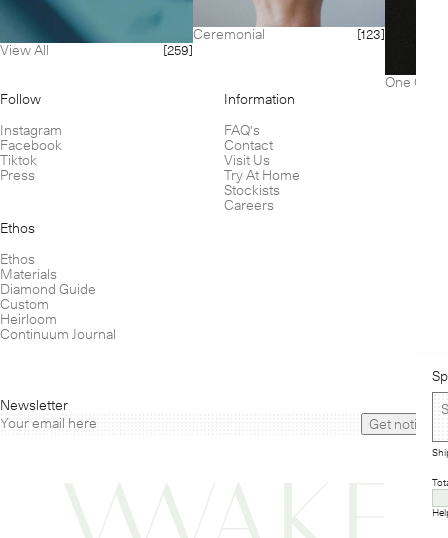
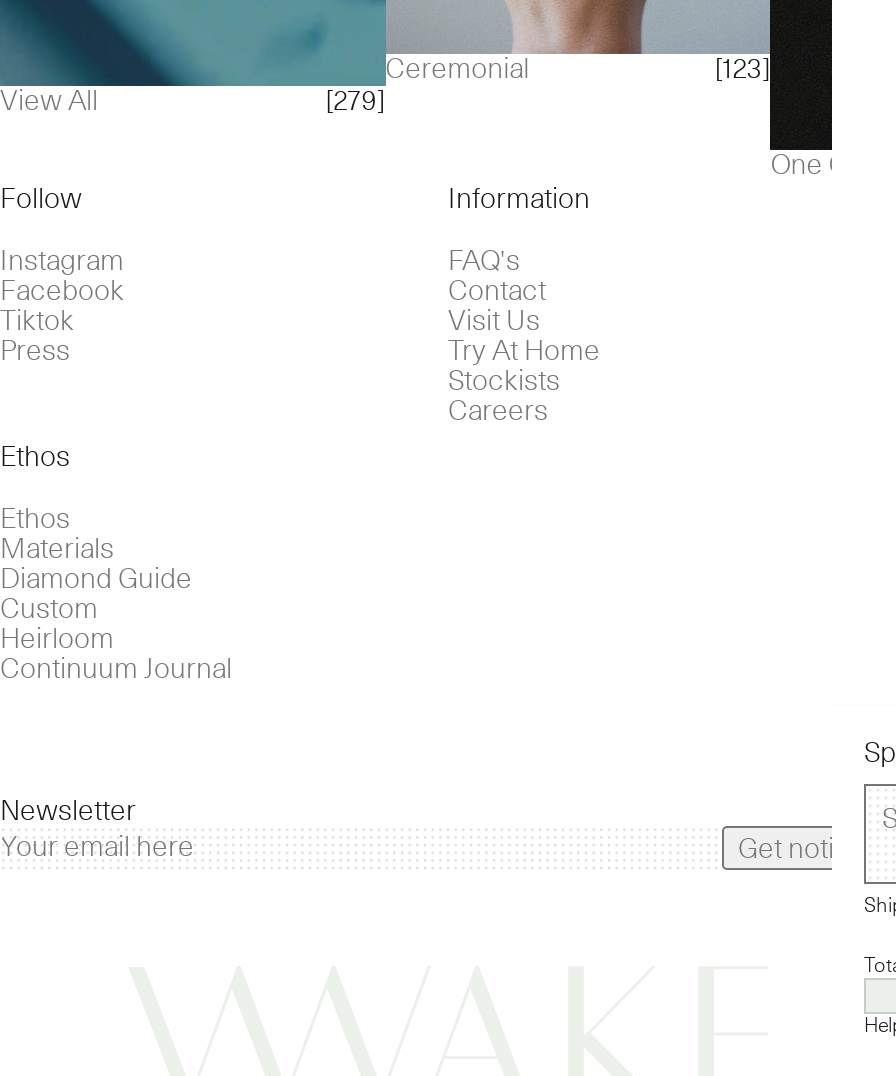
[163,42,193,58] [259] -> [325,84,385,116] [279]

